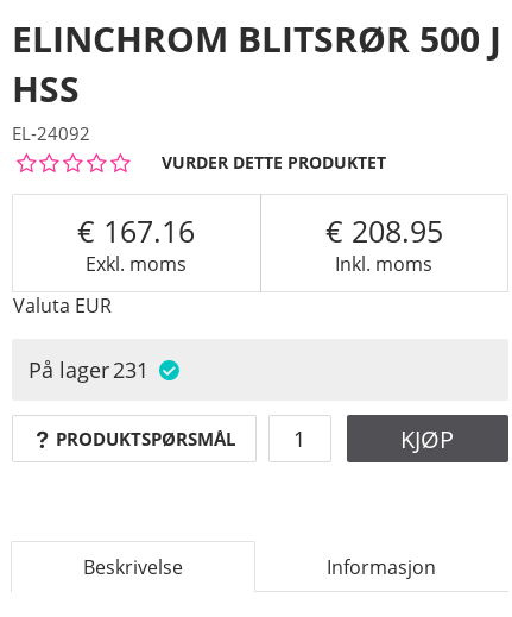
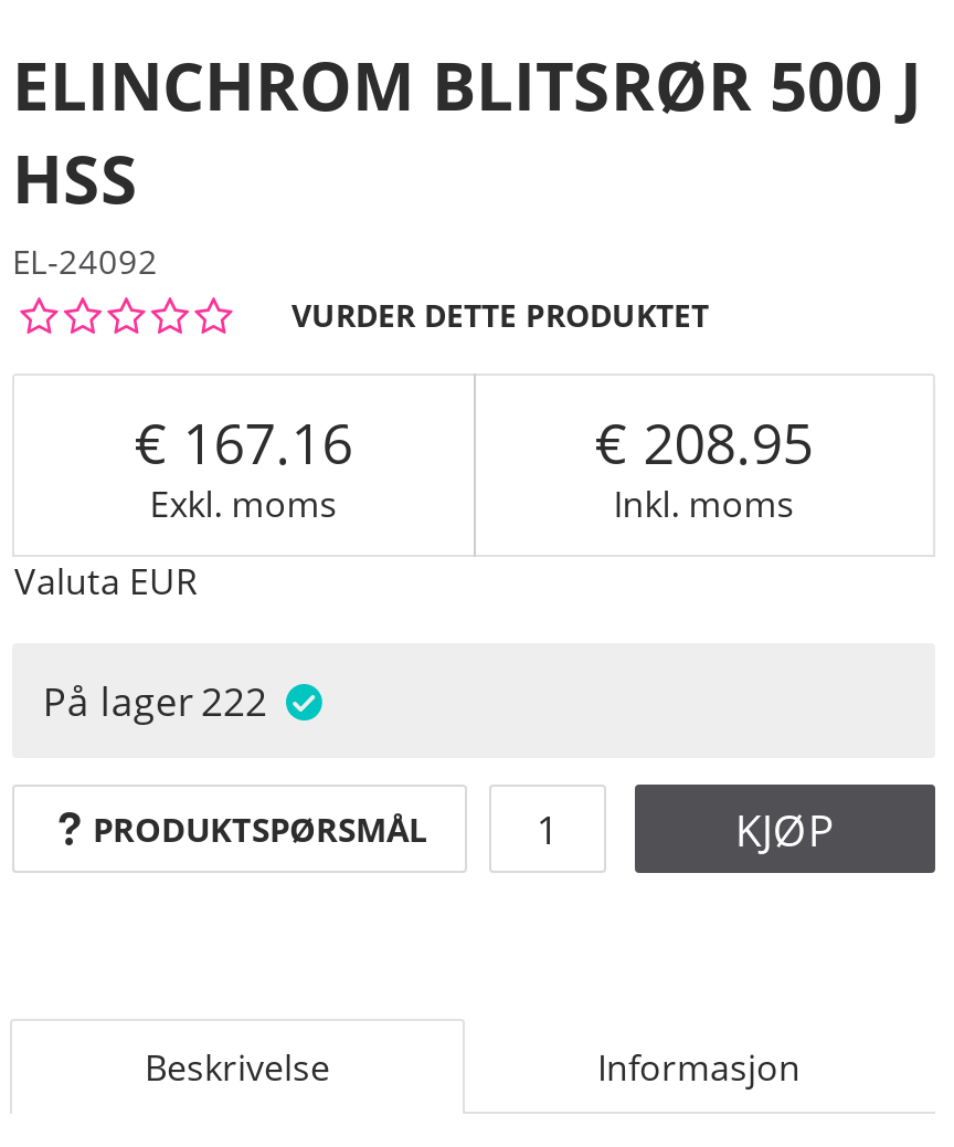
[28,355,149,384] På lager 231 -> [43,674,267,727] På lager 222

